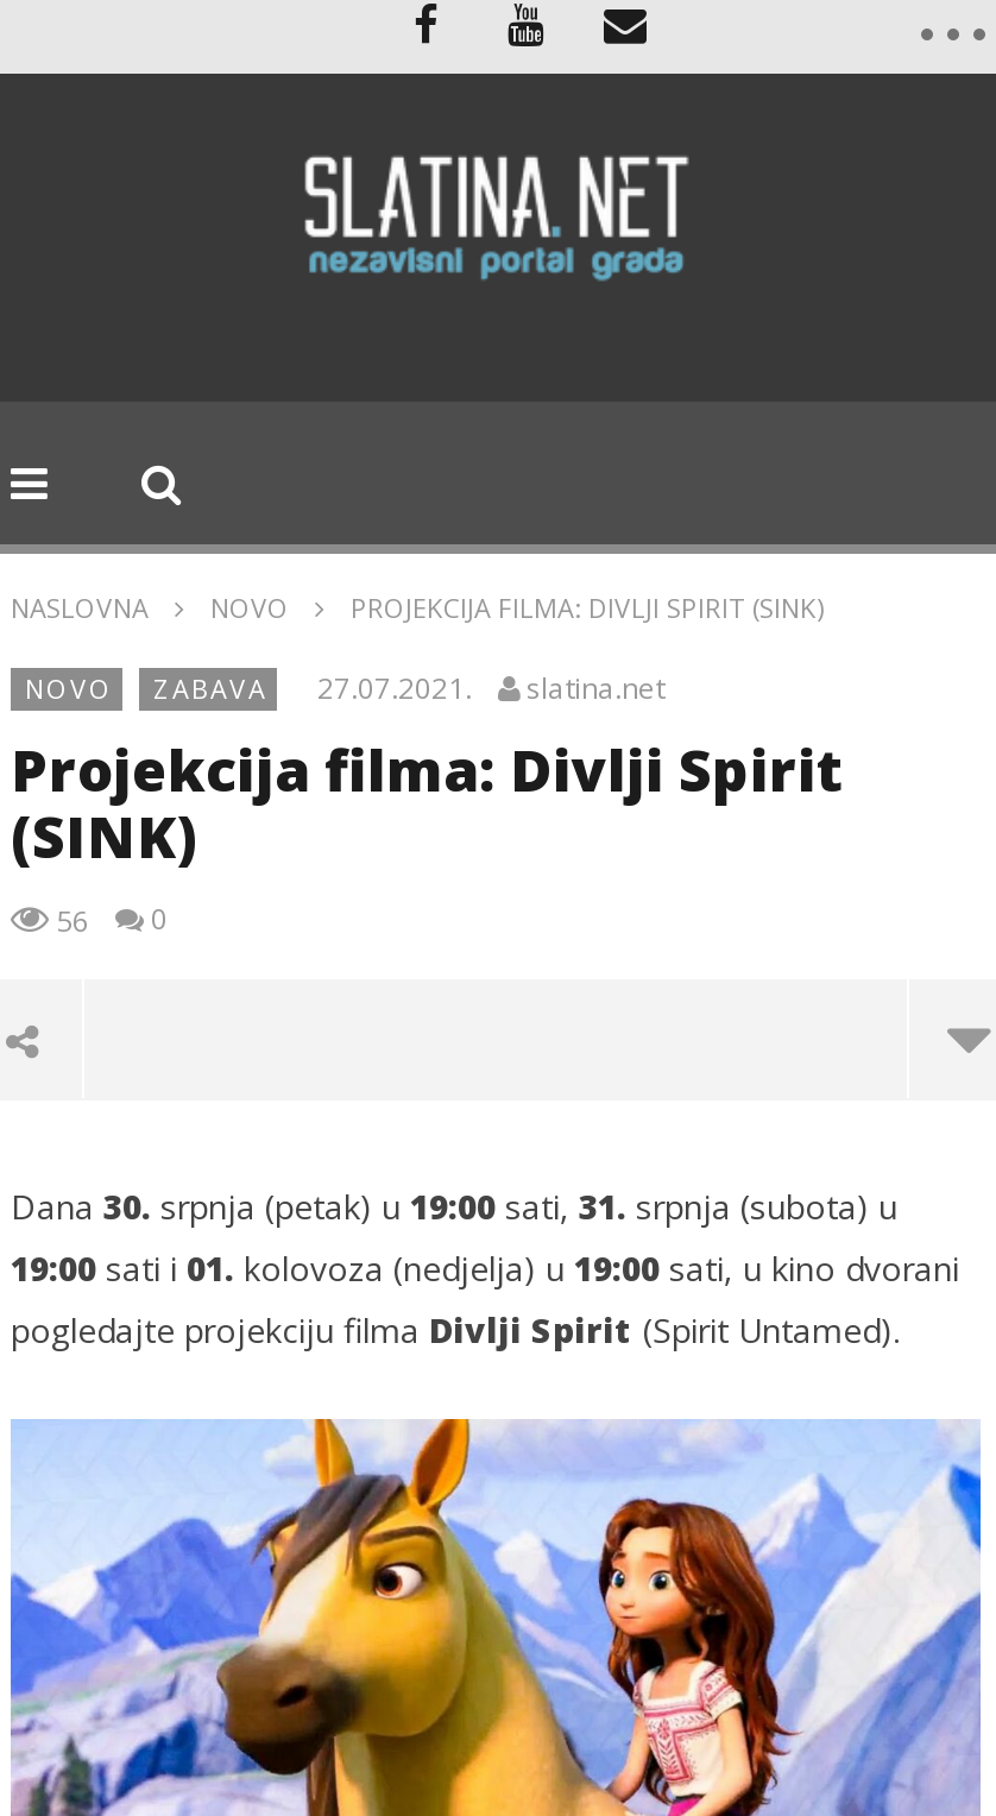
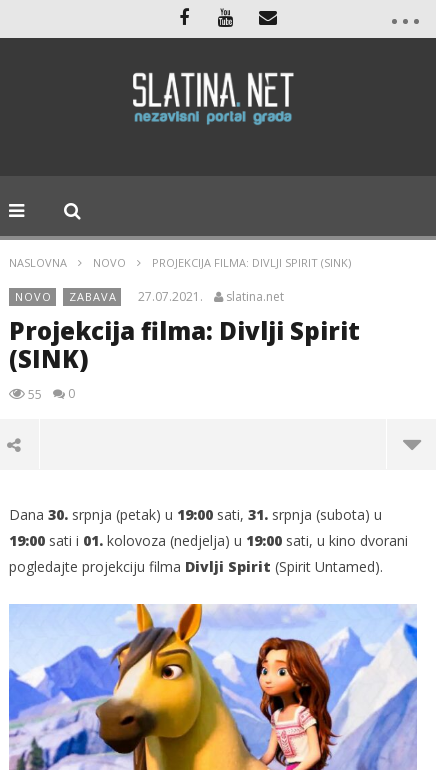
[56,898,168,941] 56 0 -> [28,385,75,403] 55 0

